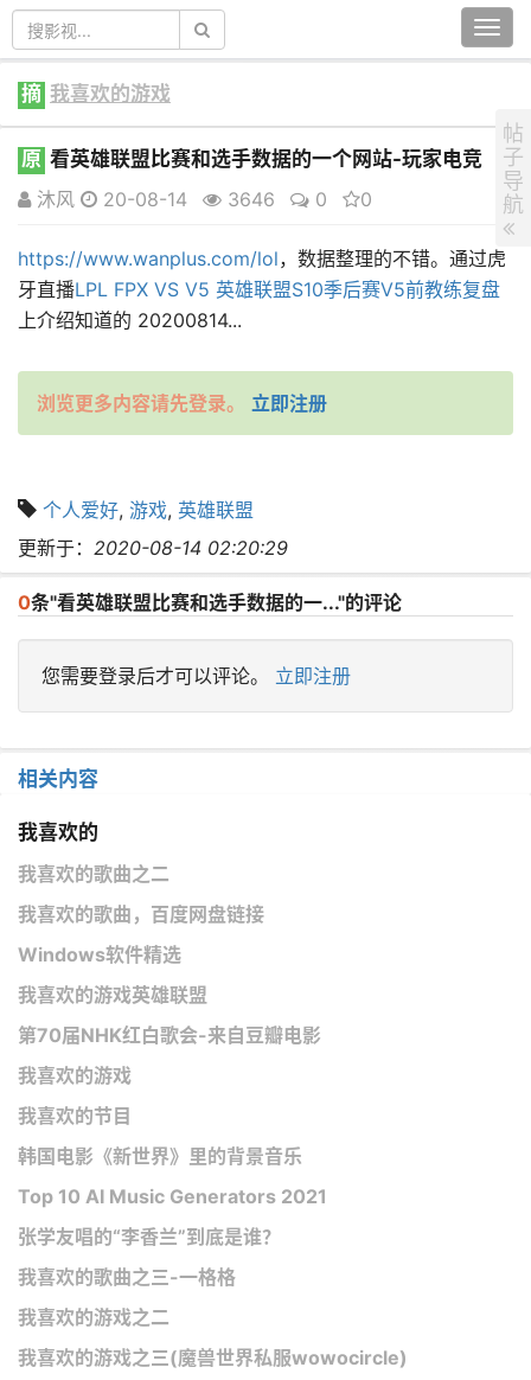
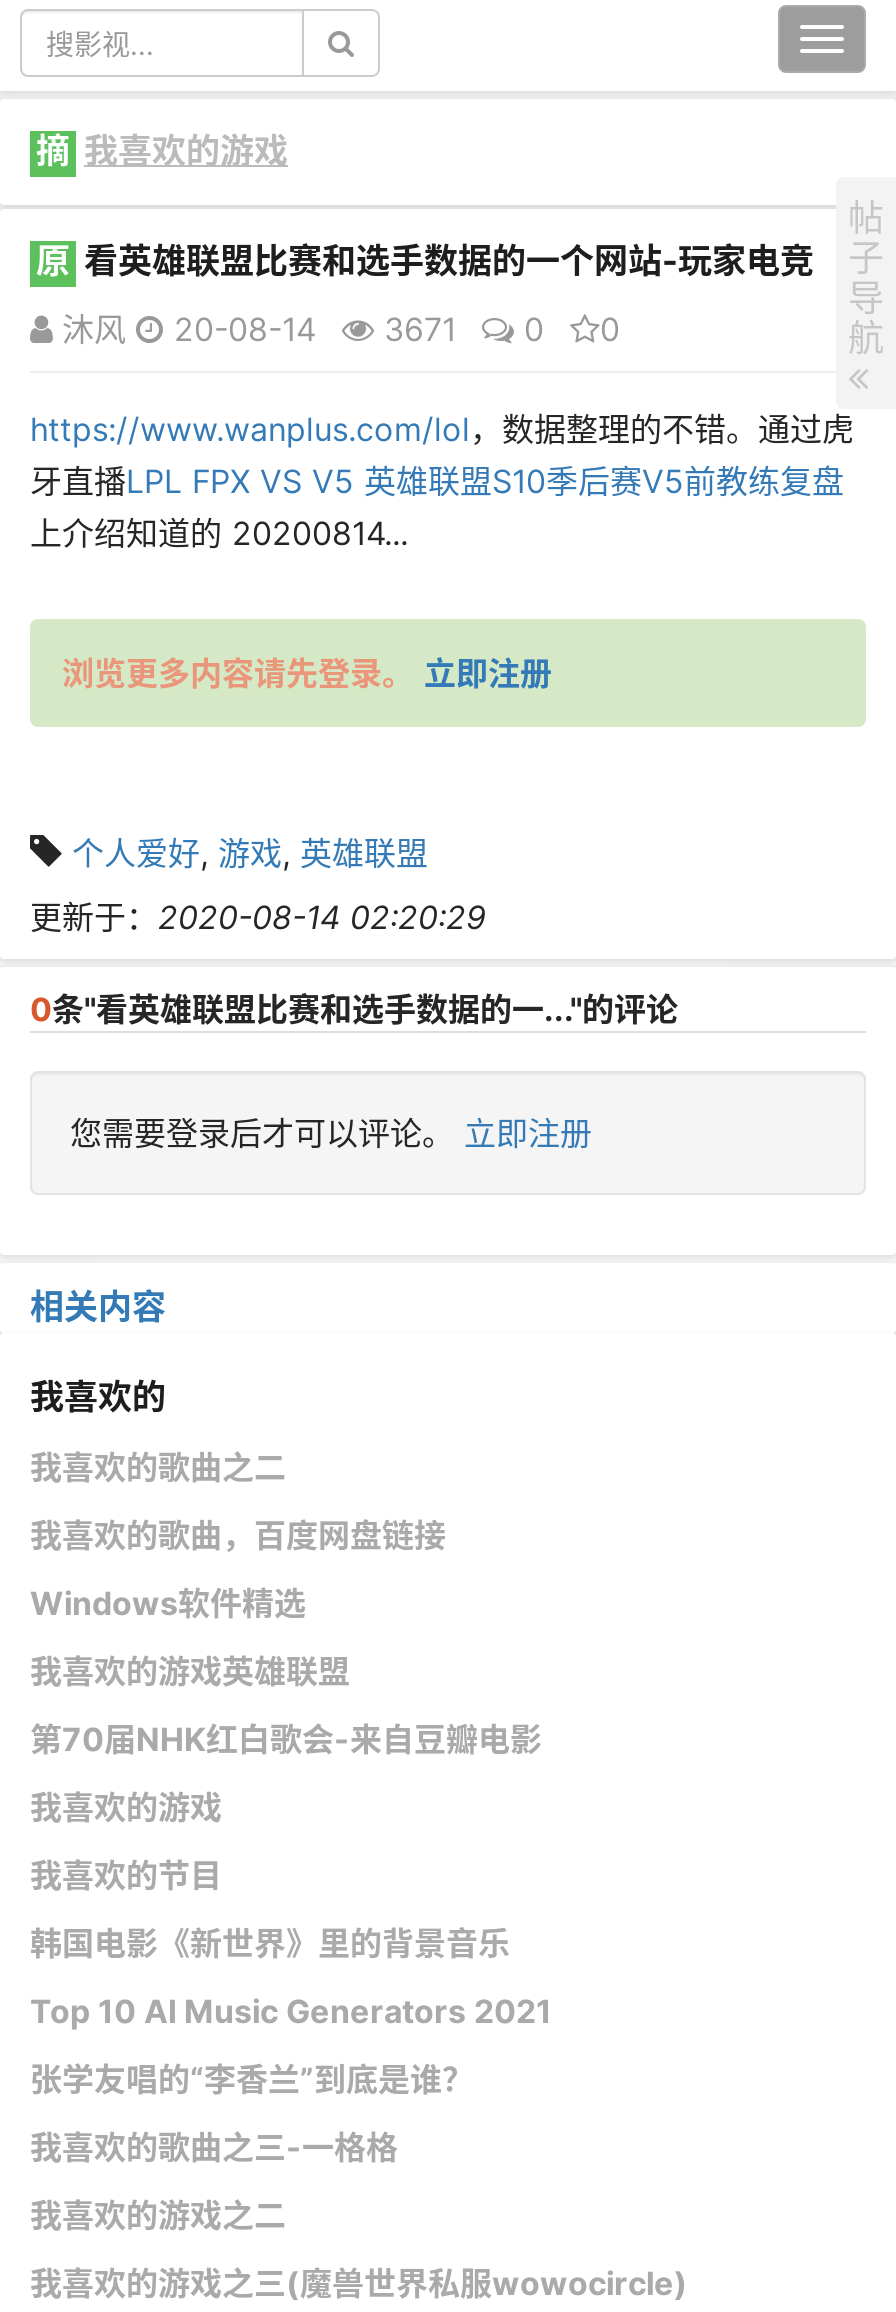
[31,187,372,211] 沐风 20-08-14 3646 0 0 -> [52,309,620,349] 沐风 20-08-14 3671 0 0

